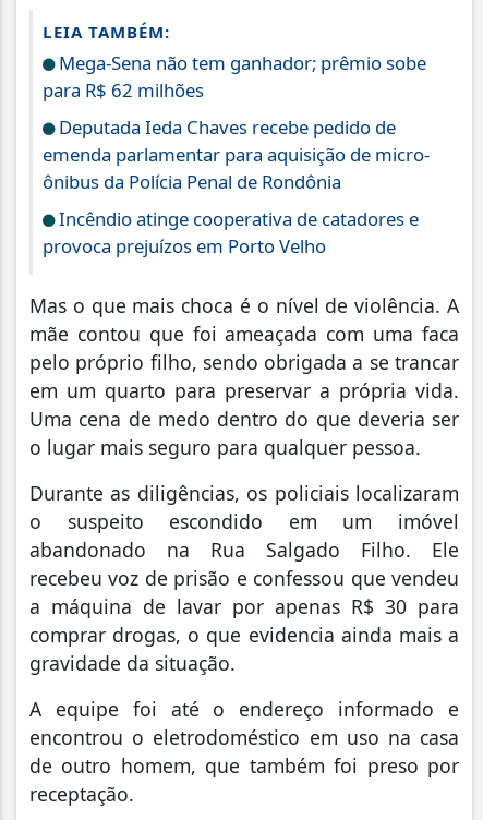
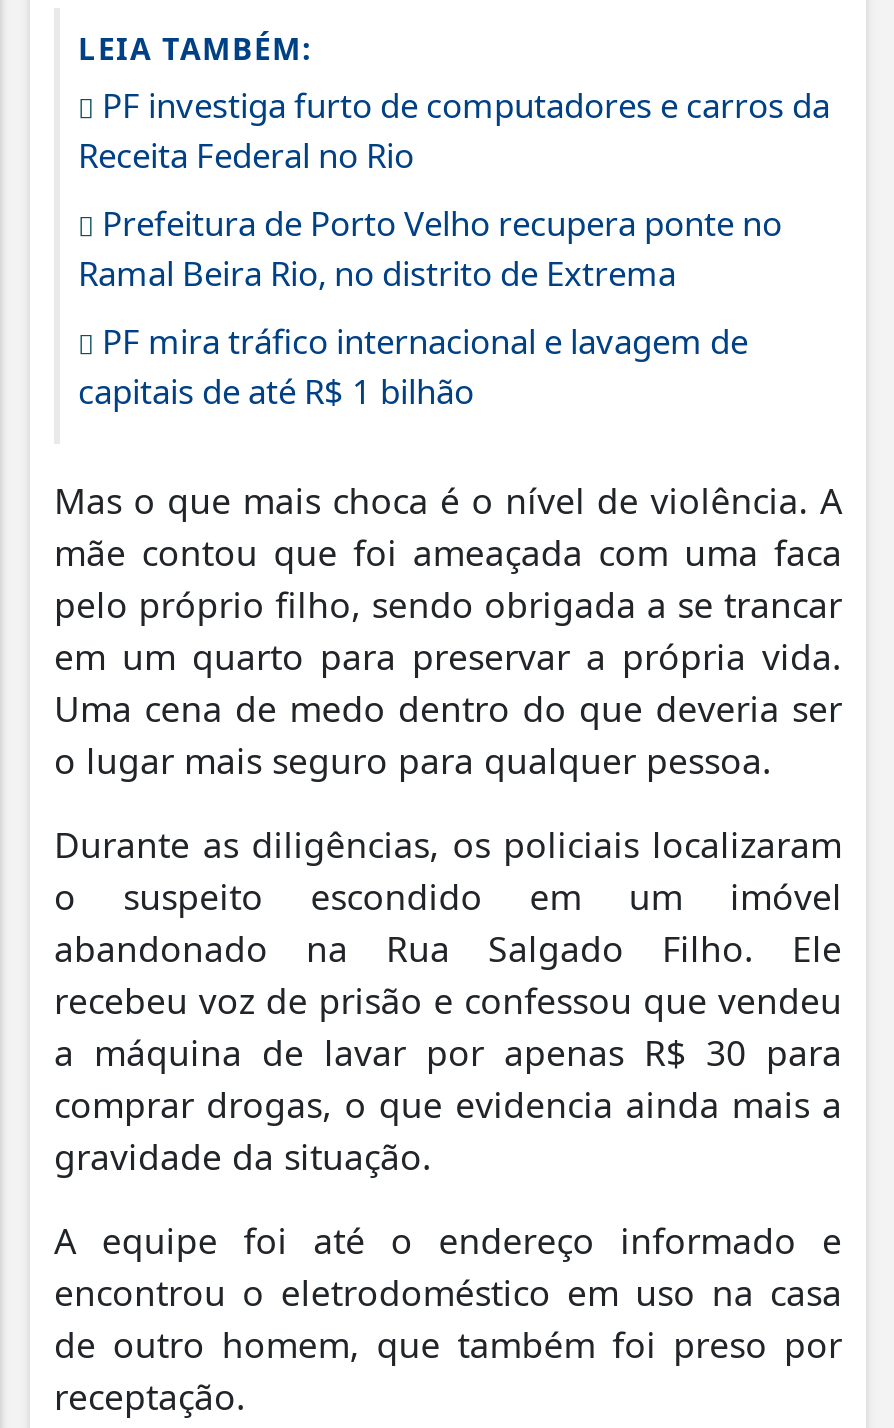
[43,51,426,103] Mega-Sena não tem ganhador; prêmio sobe | para R$ 62 milhões -> [78,82,830,178] PF investiga furto de computadores e carros da | Receita Federal no Rio
[43,115,430,195] Deputada Ieda Chaves recebe pedido de | emenda parlamentar para aquisição de micro- | ônibus da Polícia Penal de Rondônia -> [78,200,782,296] Prefeitura de Porto Velho recupera ponte no | Ramal Beira Rio, no distrito de Extrema
[43,207,419,259] Incêndio atinge cooperativa de catadores e | provoca prejuízos em Porto Velho -> [78,318,748,414] PF mira tráfico internacional e lavagem de | capitais de até R$ 1 bilhão

